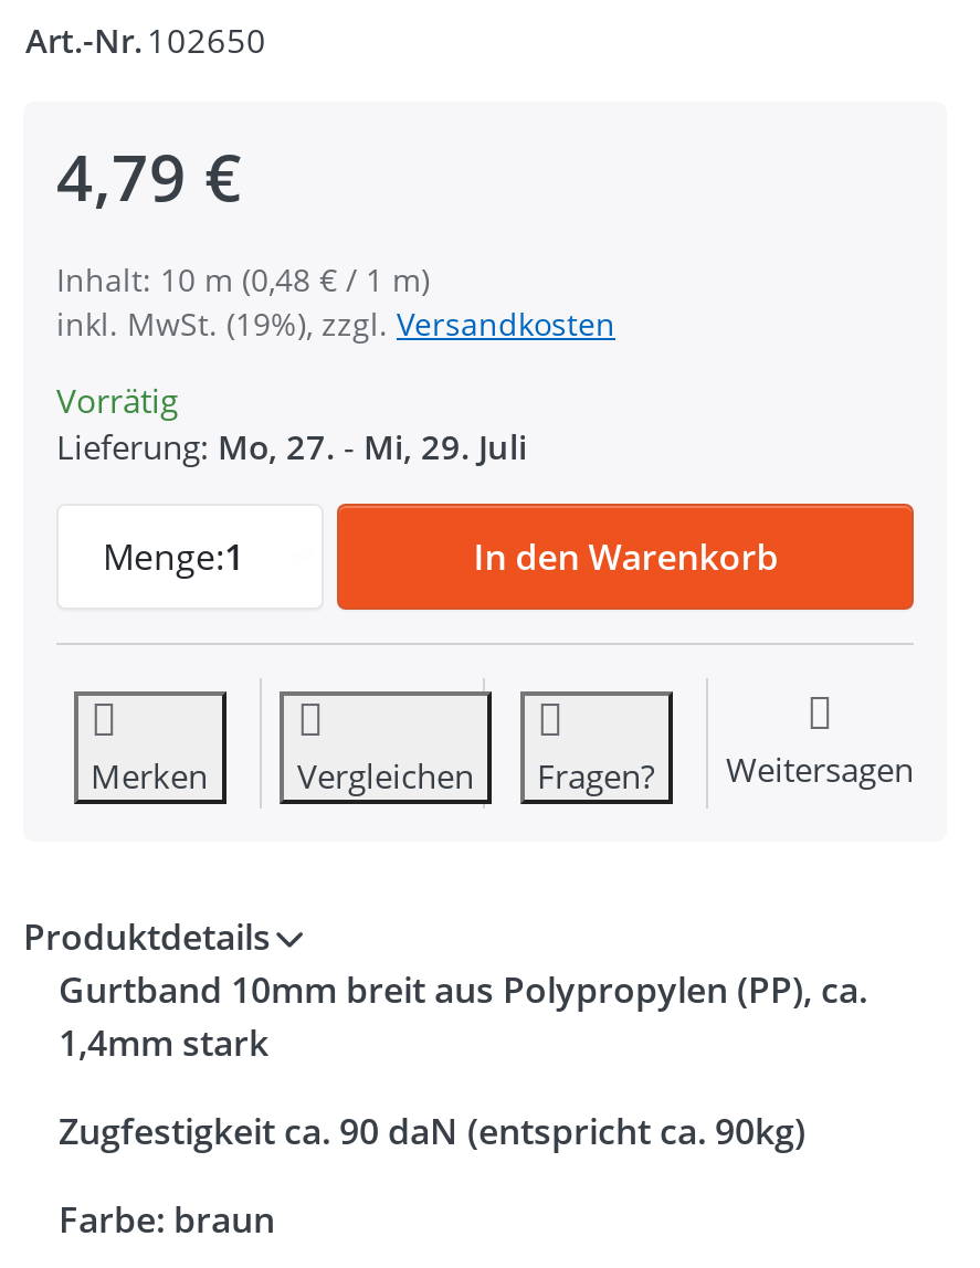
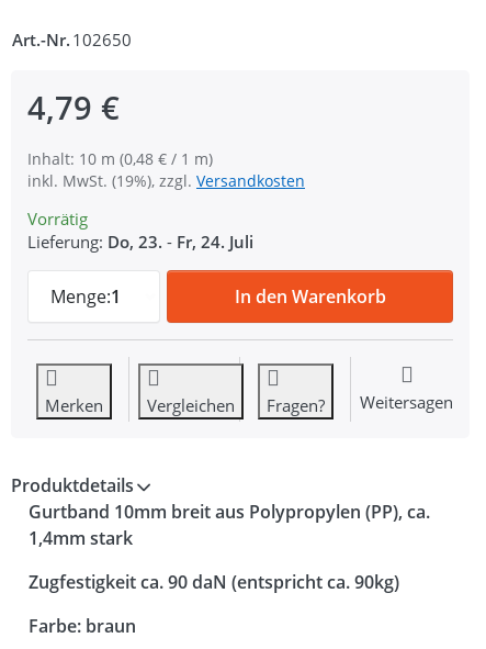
[56,425,527,469] Lieferung: Mo, 27. - Mi, 29. Juli -> [27,231,253,253] Lieferung: Do, 23. - Fr, 24. Juli

